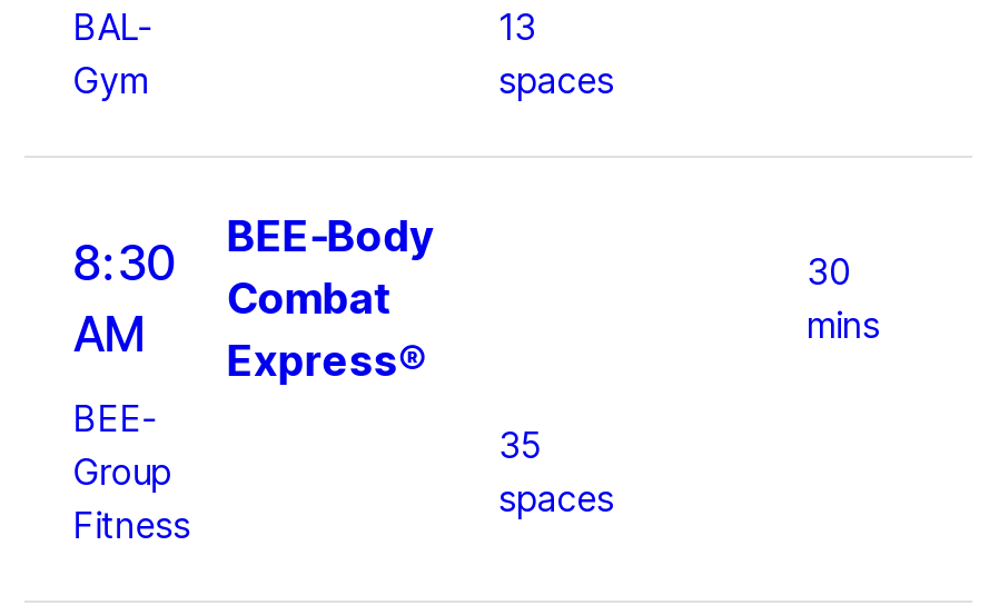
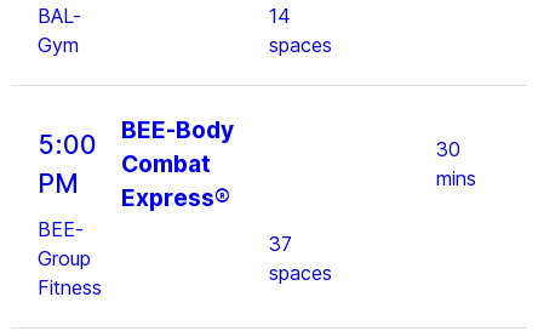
[498,6,536,50] 13 -> [269,3,291,27] 14
[73,235,177,364] 8:30 | AM -> [37,128,96,198] 5:00 | PM
[498,424,543,468] 35 -> [269,231,292,255] 37

